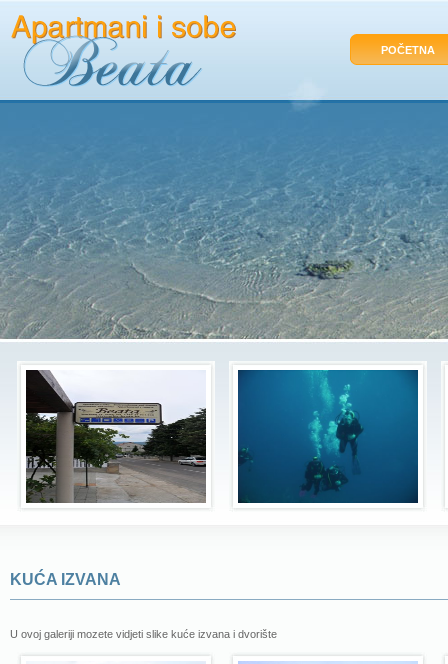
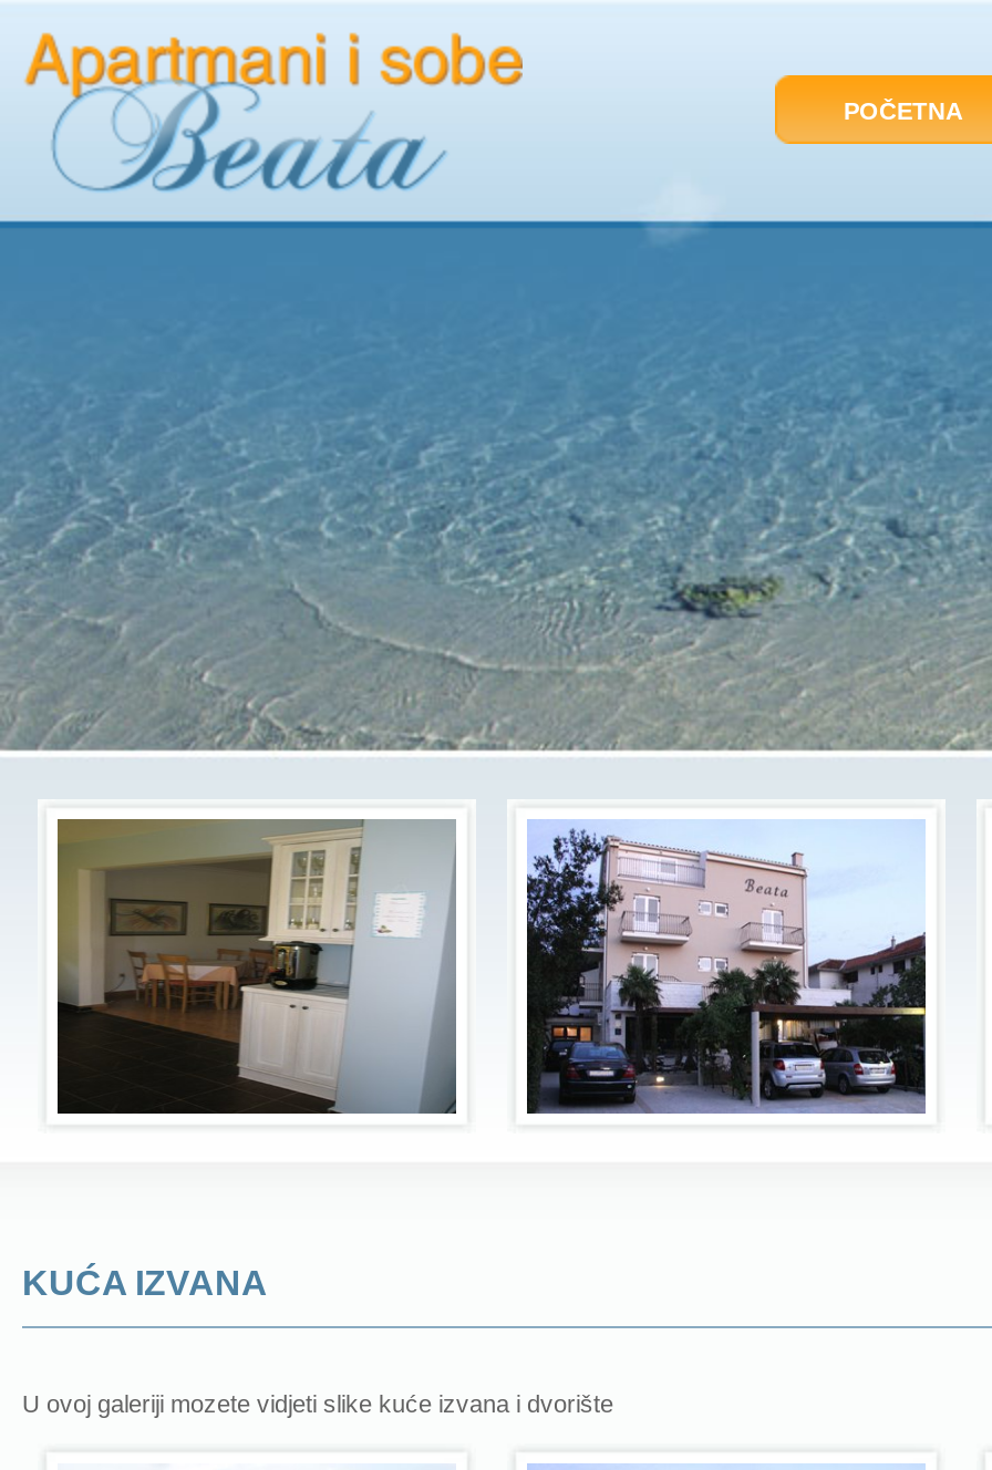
[25,369,206,504] [image] -> [55,817,456,1116] [image]
[237,369,419,504] [image] -> [525,819,928,1116] [image]

